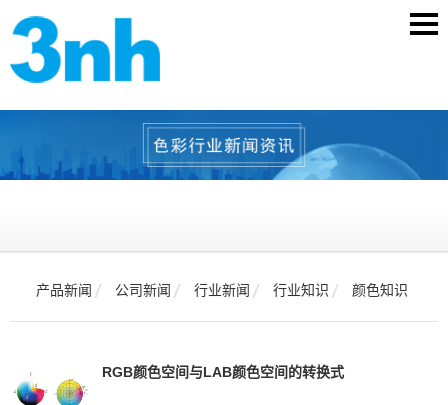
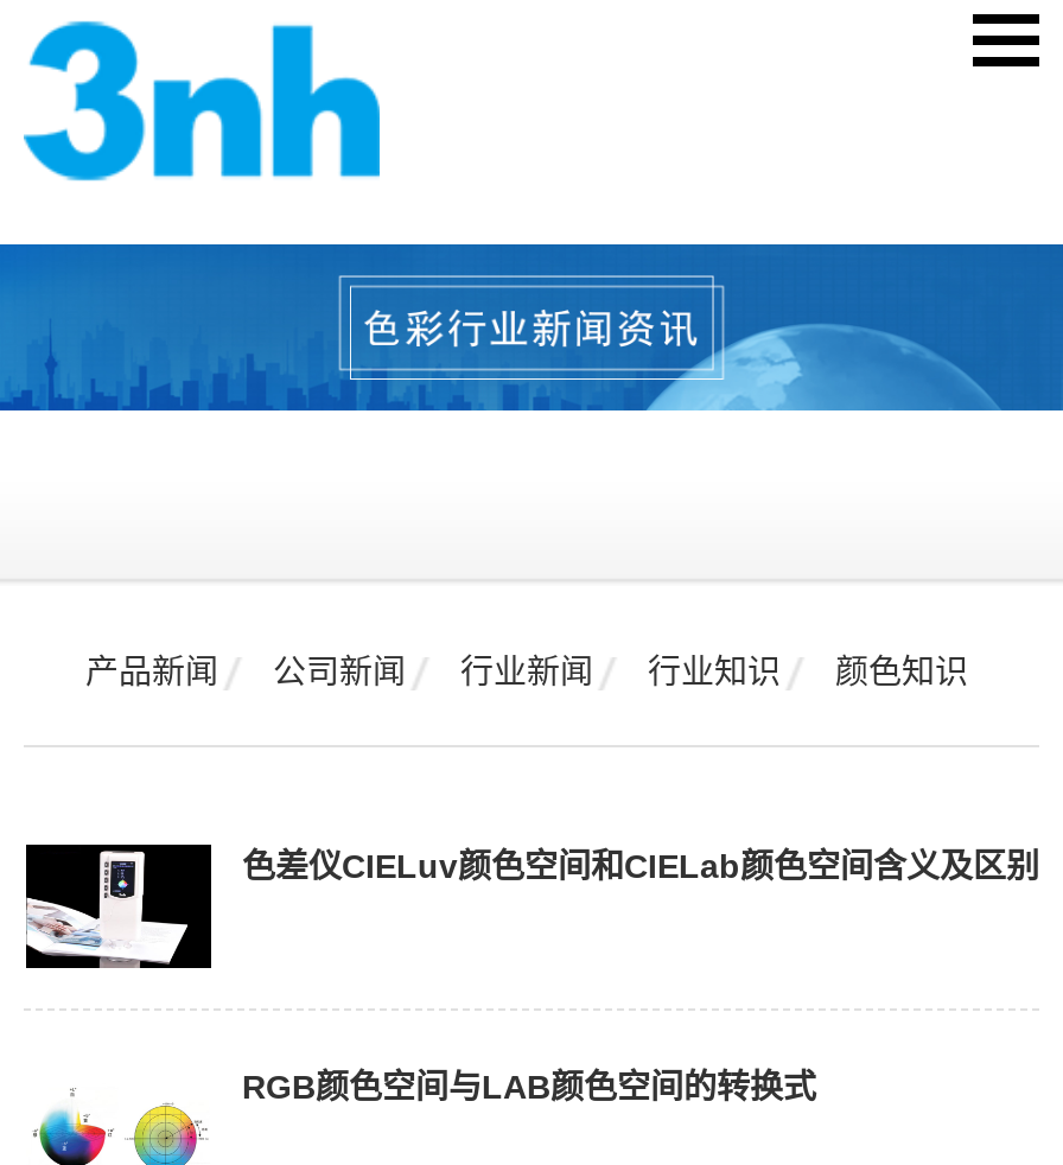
none -> [24,842,1039,970] [image] | 色差仪CIELuv颜色空间和CIELab颜色空间含义及区别

